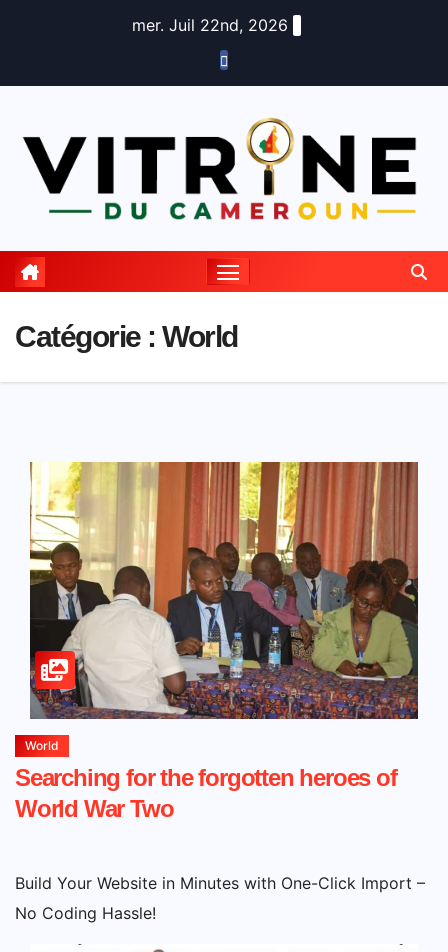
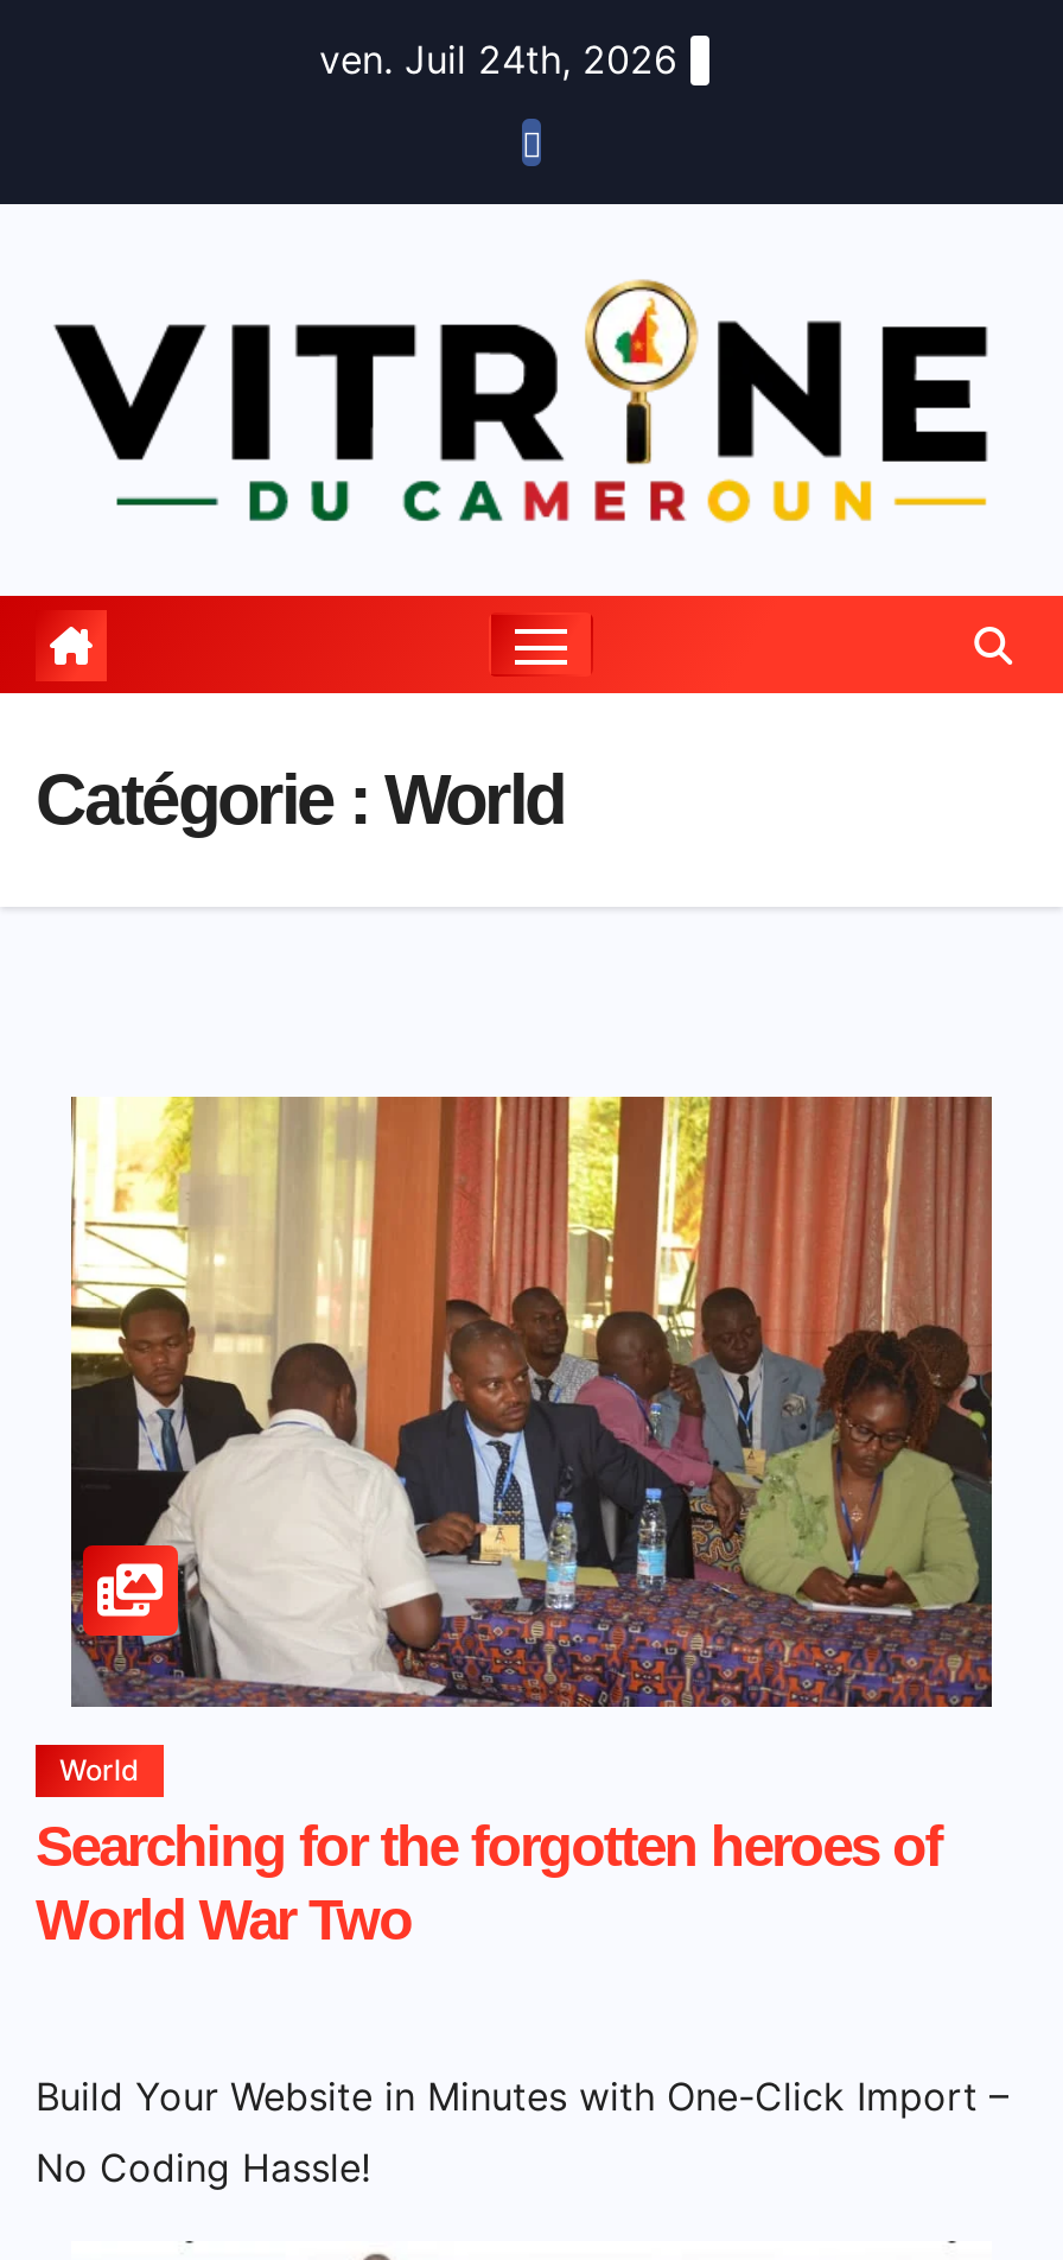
[132,15,288,35] mer. Juil 22nd, 2026 -> [319,36,677,83] ven. Juil 24th, 2026

